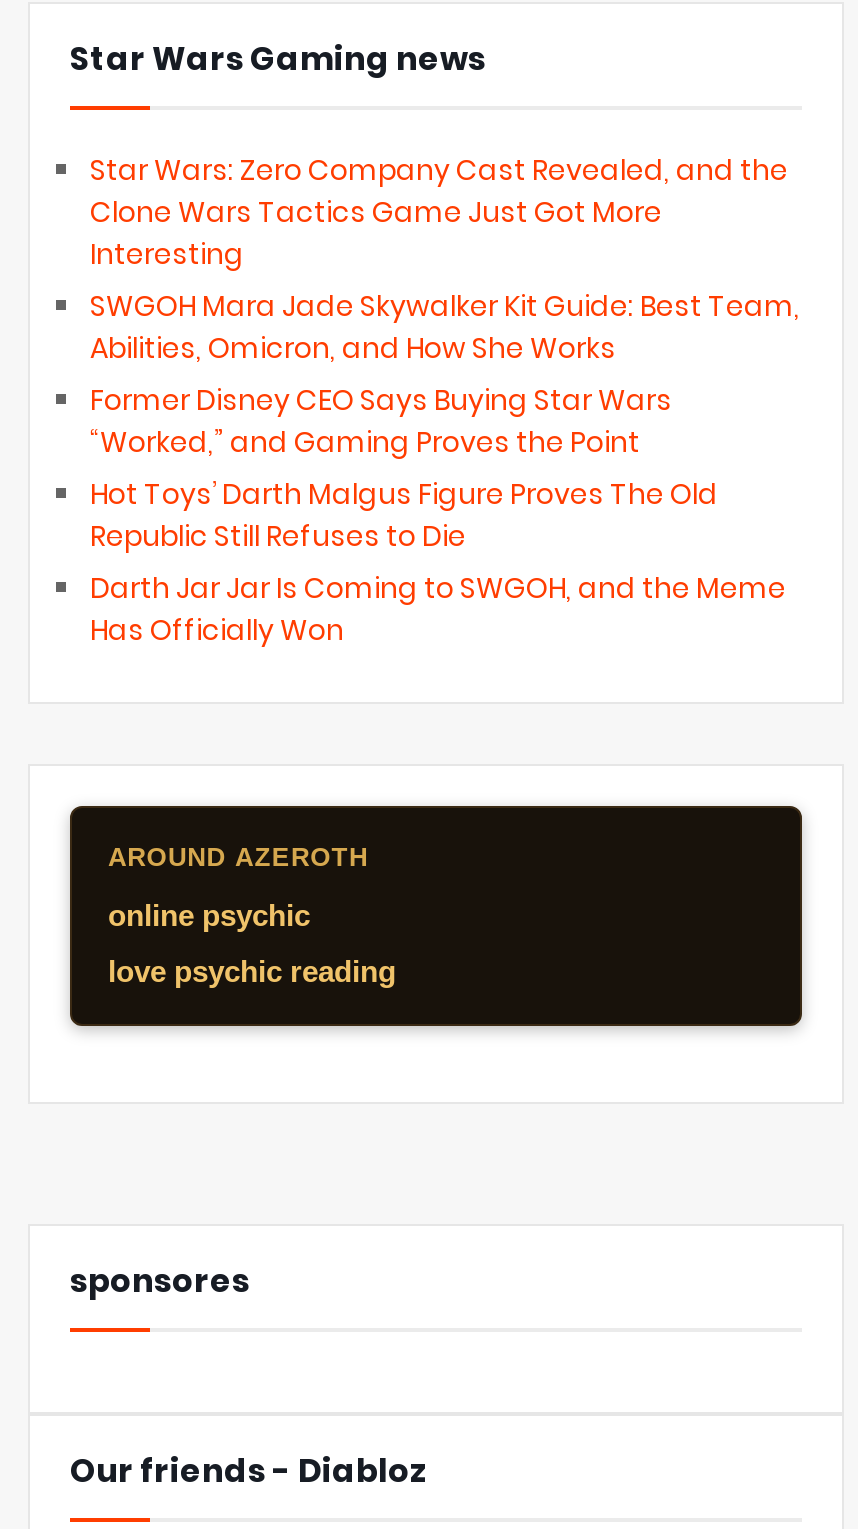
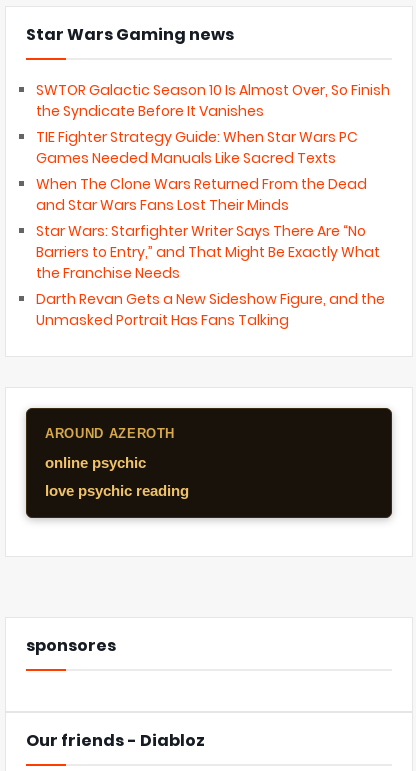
[90,150,800,650] Star Wars: Zero Company Cast Revealed, and the | Clone Wars Tactics Game Just Got More | Interesting | SWGOH Mara Jade Skywalker Kit Guide: Best Team, | Abilities, Omicron, and How She Works | Former Disney CEO Says Buying Star Wars | “Worked,” and Gaming Proves the Point | Hot Toys’ Darth Malgus Figure Proves The Old | Republic Still Refuses to Die | Darth Jar Jar Is Coming to SWGOH, and the Meme | Has Officially Won -> [36,80,390,330] SWTOR Galactic Season 10 Is Almost Over, So Finish | the Syndicate Before It Vanishes | TIE Fighter Strategy Guide: When Star Wars PC | Games Needed Manuals Like Sacred Texts | When The Clone Wars Returned From the Dead | and Star Wars Fans Lost Their Minds | Star Wars: Starfighter Writer Says There Are “No | Barriers to Entry,” and That Might Be Exactly What | the Franchise Needs | Darth Revan Gets a New Sideshow Figure, and the | Unmasked Portrait Has Fans Talking

